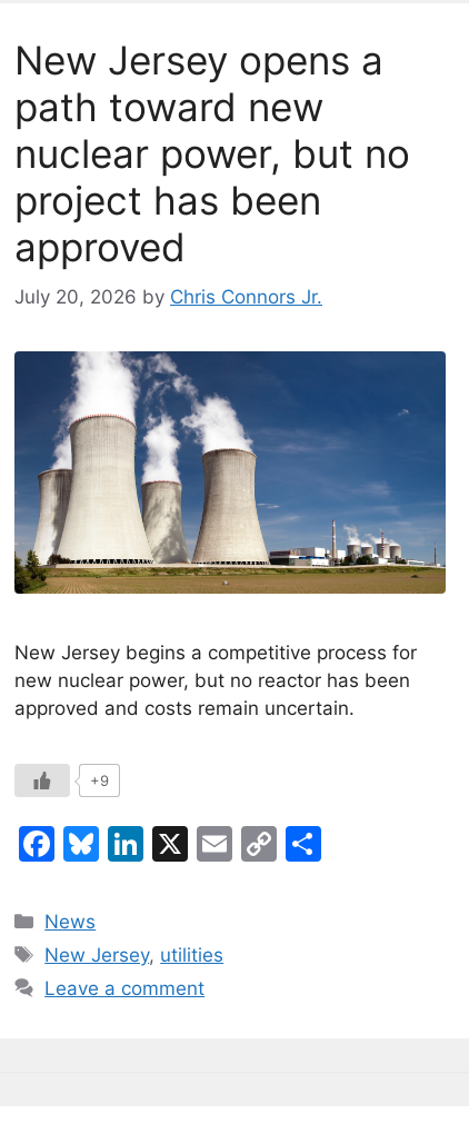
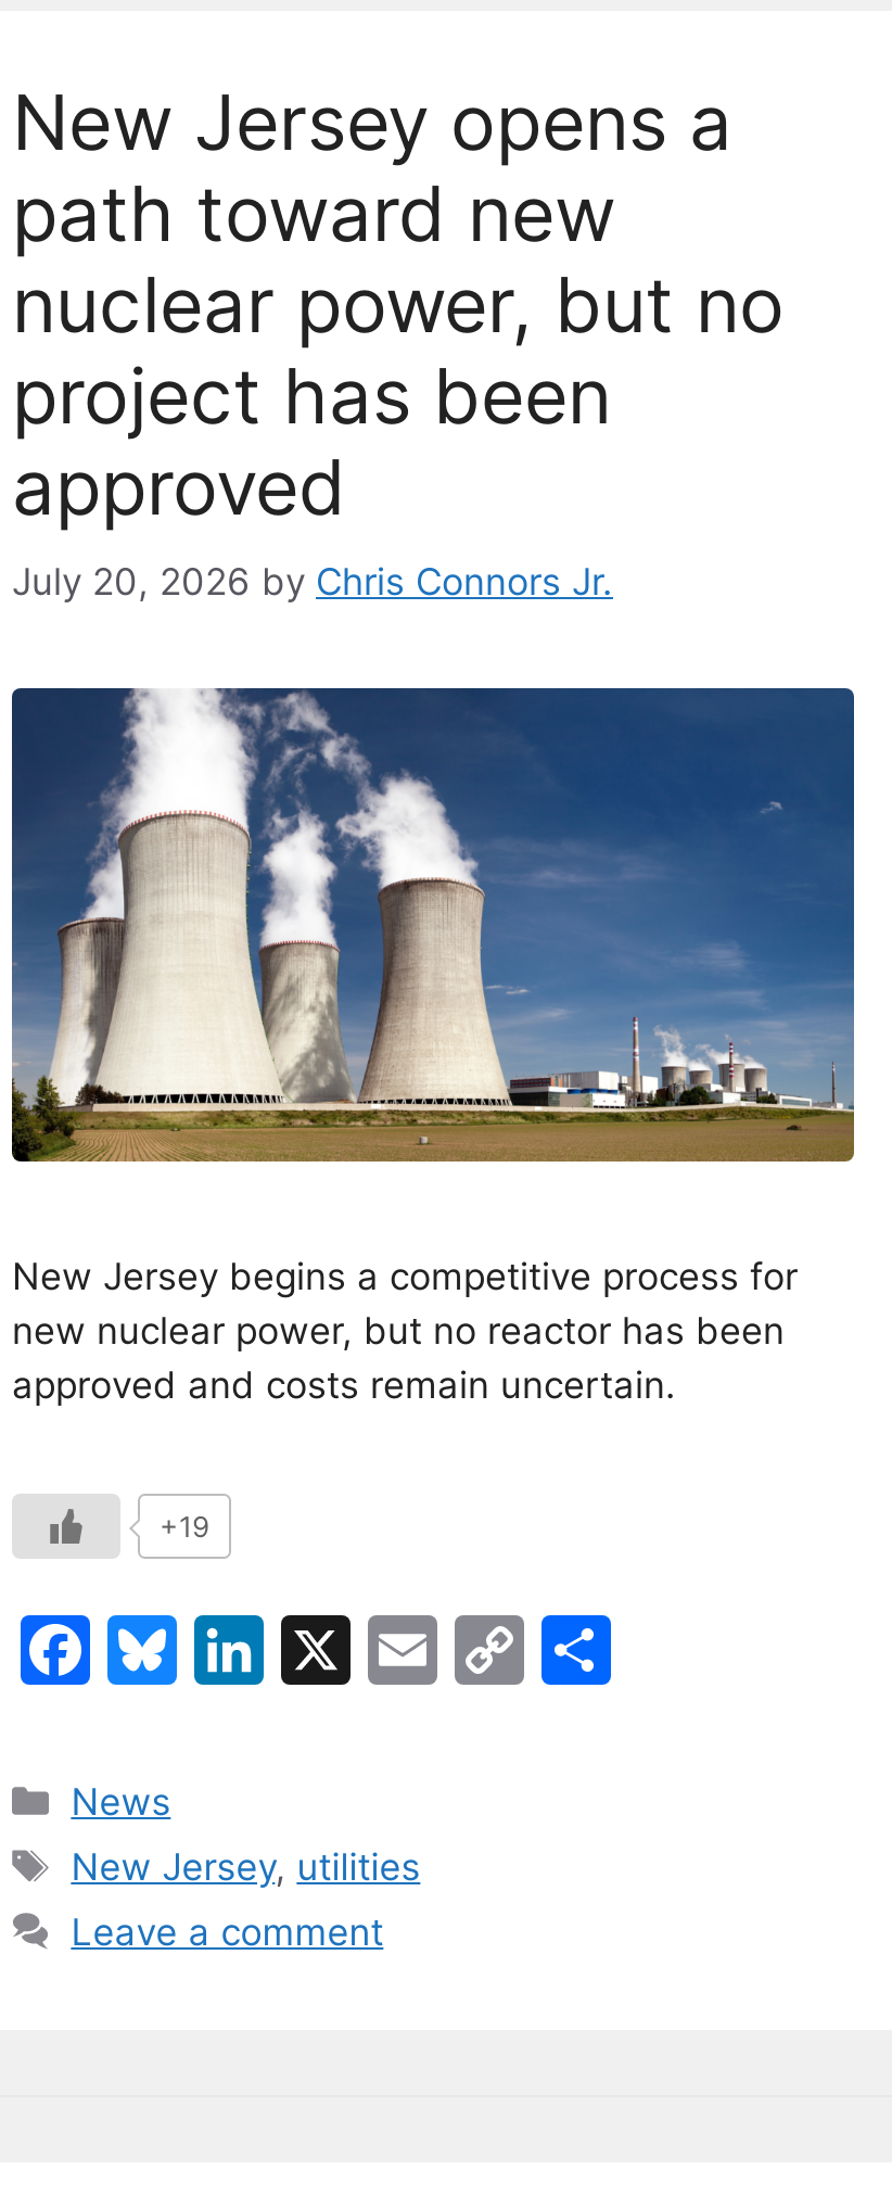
[90,771,109,789] +9 -> [160,1508,209,1543] +19

